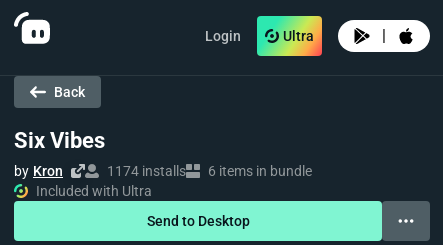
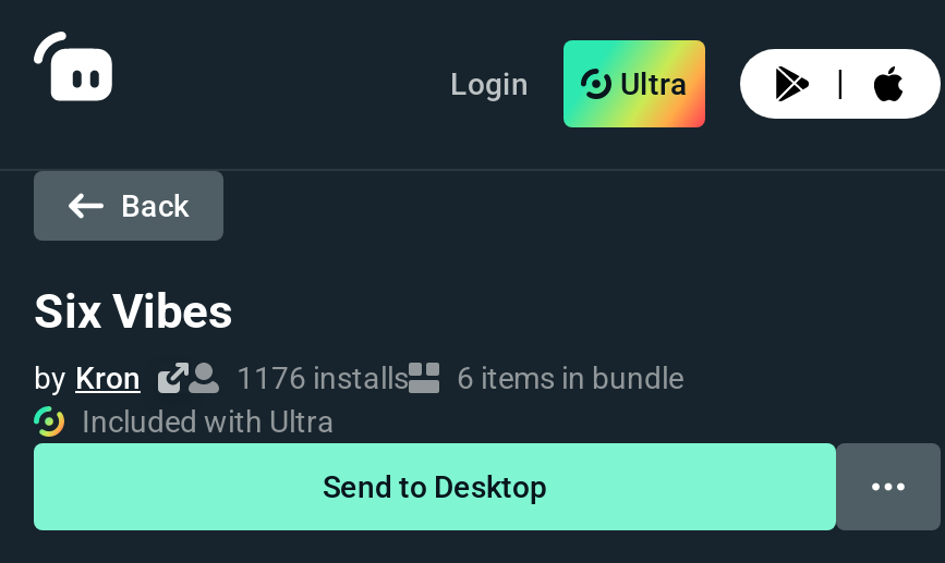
[107,163,312,179] 1174 installs 6 items in bundle -> [237,360,683,395] 1176 installs 6 items in bundle

